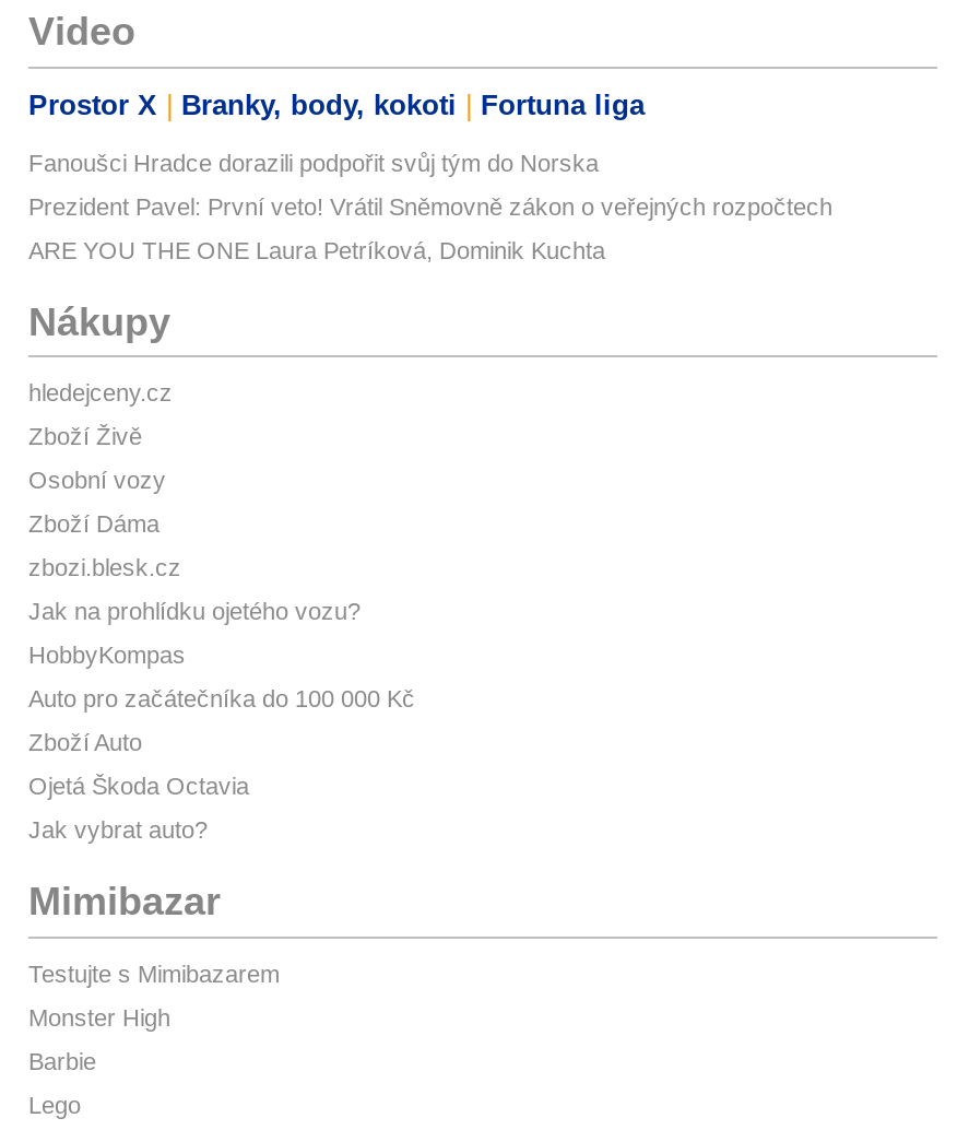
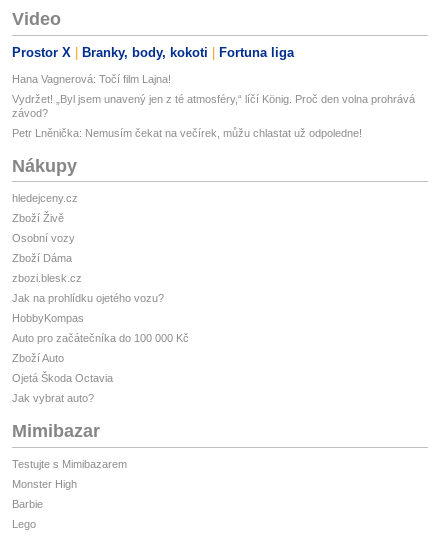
[28,150,599,176] Fanoušci Hradce dorazili podpořit svůj tým do Norska -> [12,73,171,85] Hana Vagnerová: Točí film Lajna!
[28,193,832,219] Prezident Pavel: První veto! Vrátil Sněmovně zákon o veřejných rozpočtech -> [12,93,415,119] Vydržet! „Byl jsem unavený jen z té atmosféry,“ líčí König. Proč den volna prohrává | závod?
[28,237,605,263] ARE YOU THE ONE Laura Petríková, Dominik Kuchta -> [12,127,362,139] Petr Lněnička: Nemusím čekat na večírek, můžu chlastat už odpoledne!

